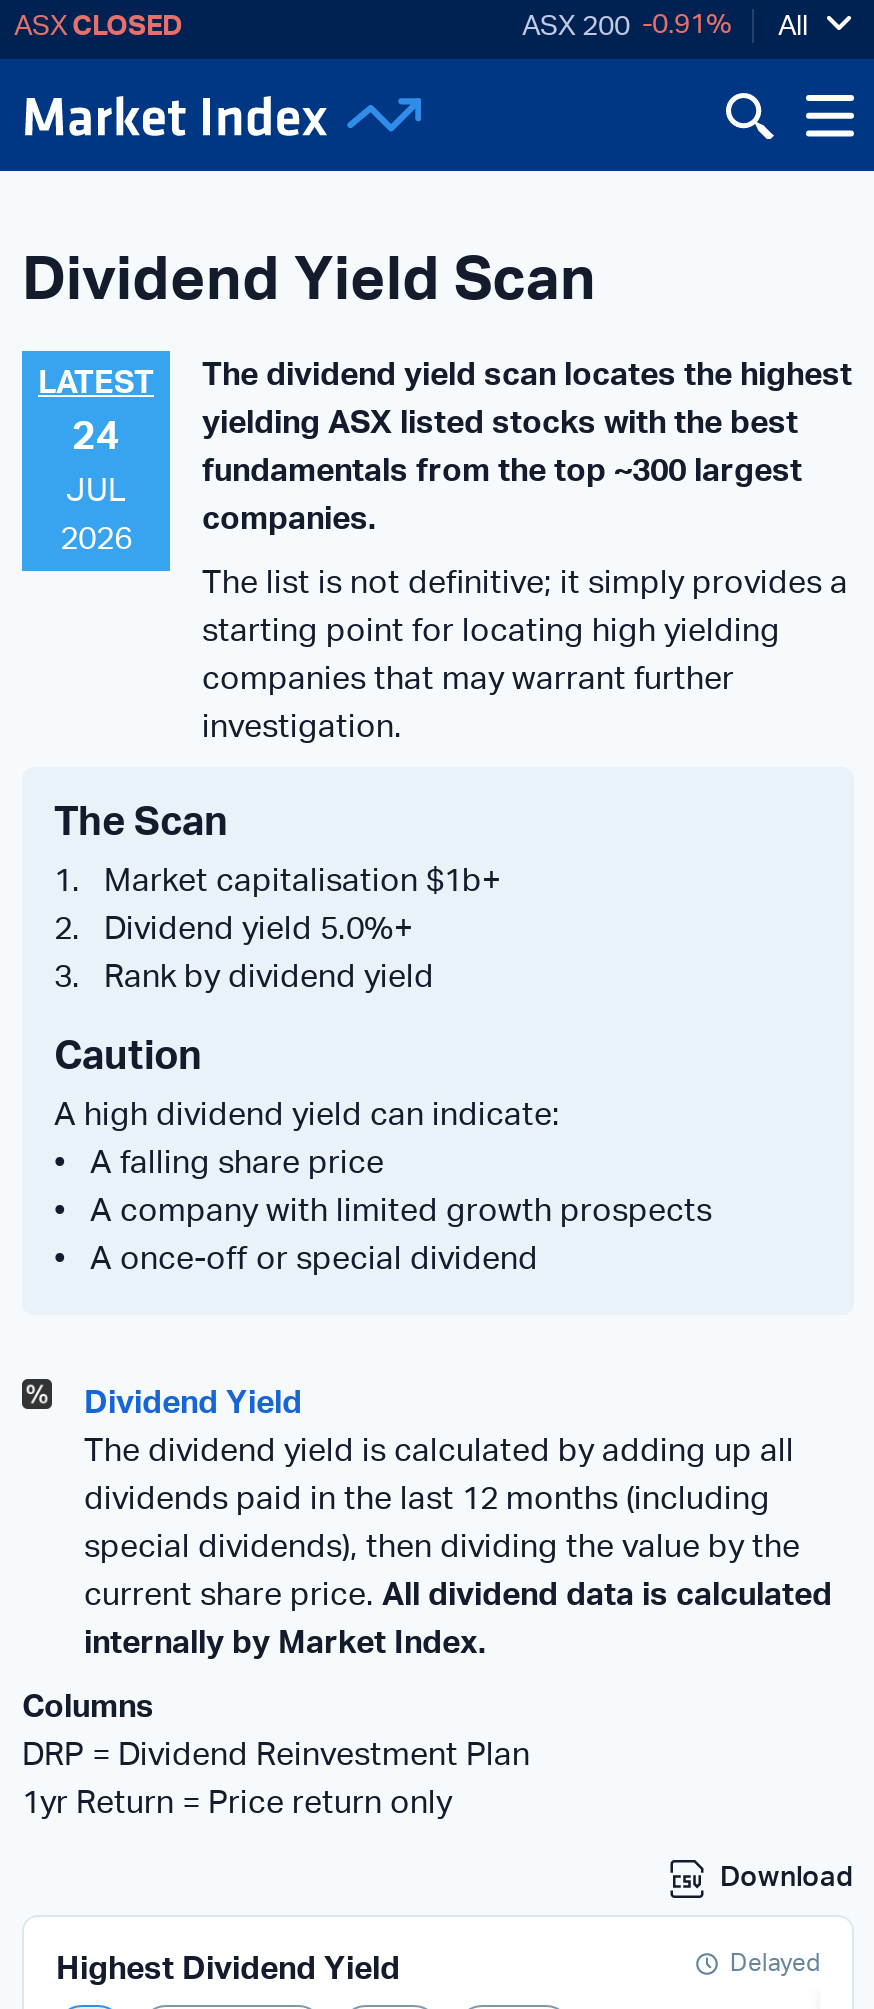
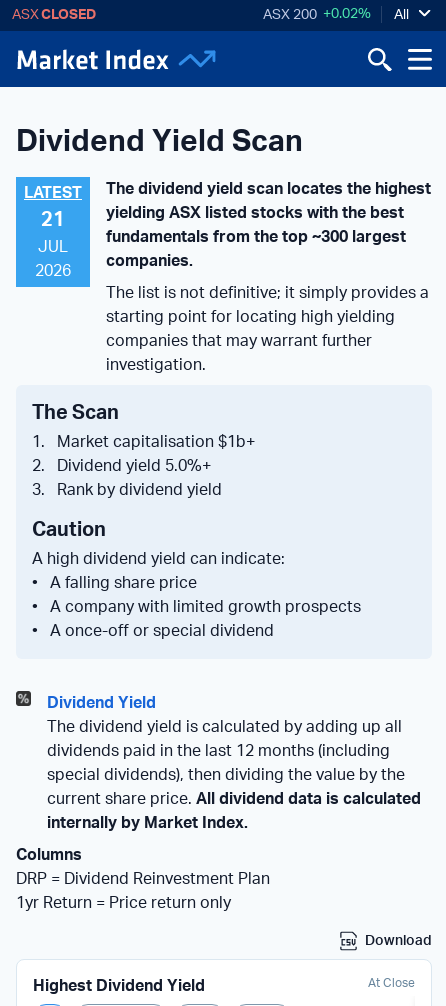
[522,10,808,41] ASX 200 -0.91% All -> [263,6,409,22] ASX 200 +0.02% All
[72,417,120,457] 24 -> [41,210,65,230] 21
[730,1951,820,1975] Delayed -> [368,977,415,989] At Close

